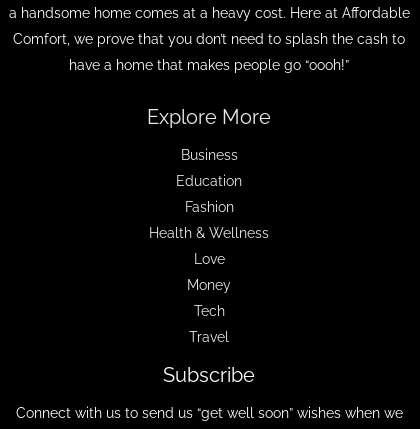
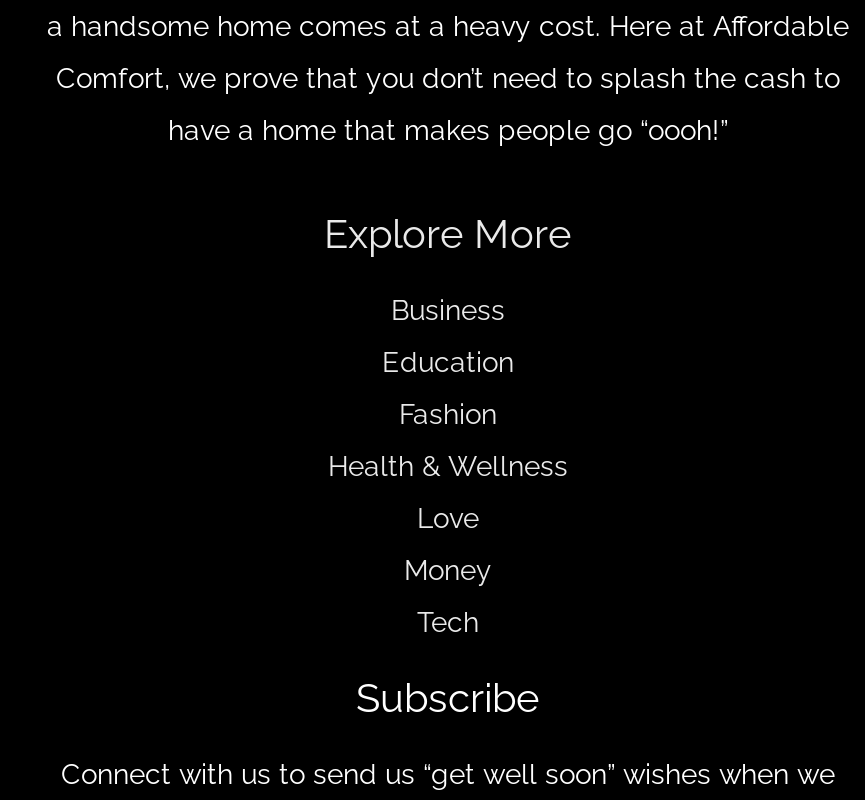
[189,329,229,345] Travel -> none

